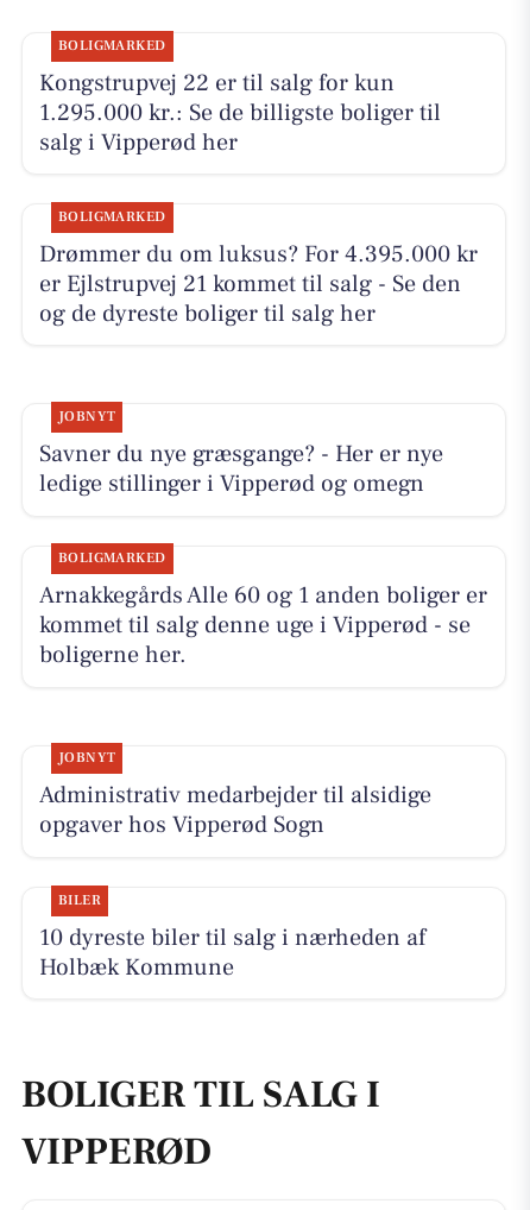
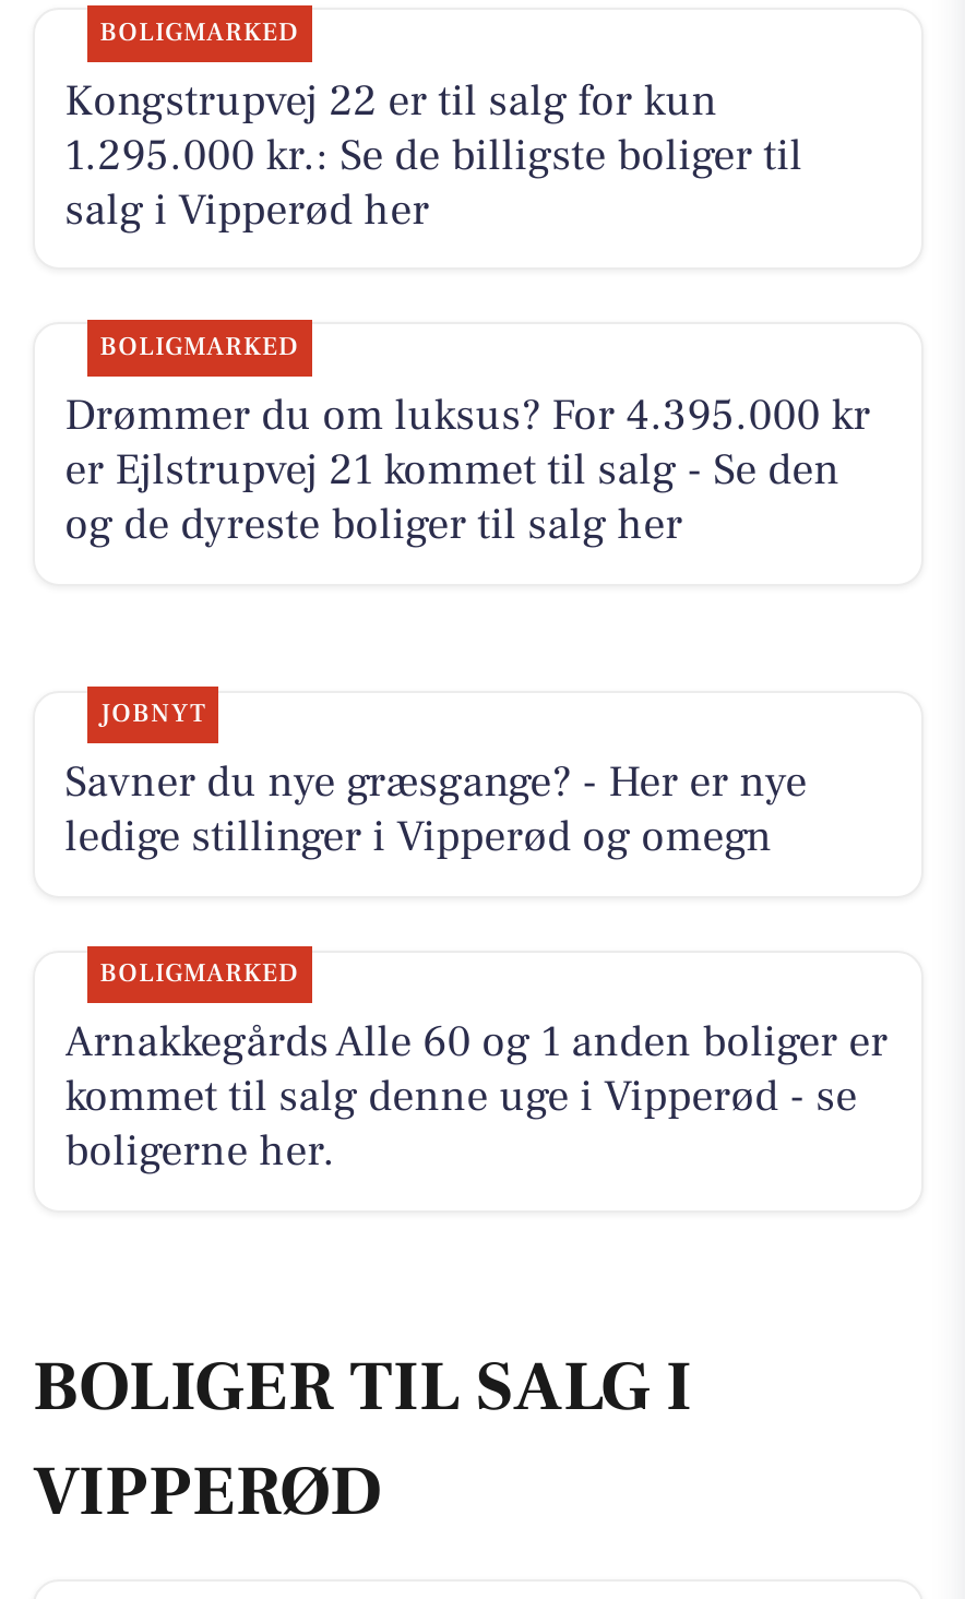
[39,749,431,983] JOBNYT | Administrativ medarbejder til alsidige | opgaver hos Vipperød Sogn | BILER | 10 dyreste biler til salg i nærheden af | Holbæk Kommune -> none

